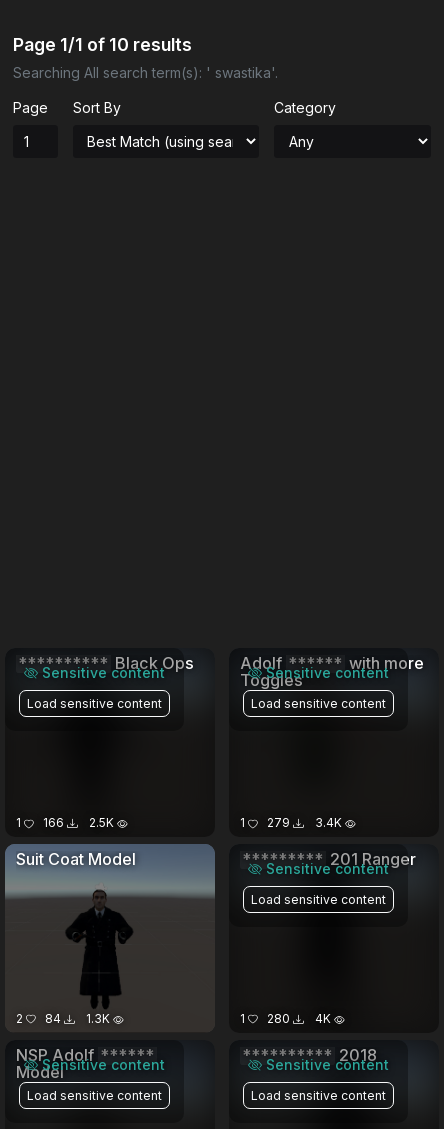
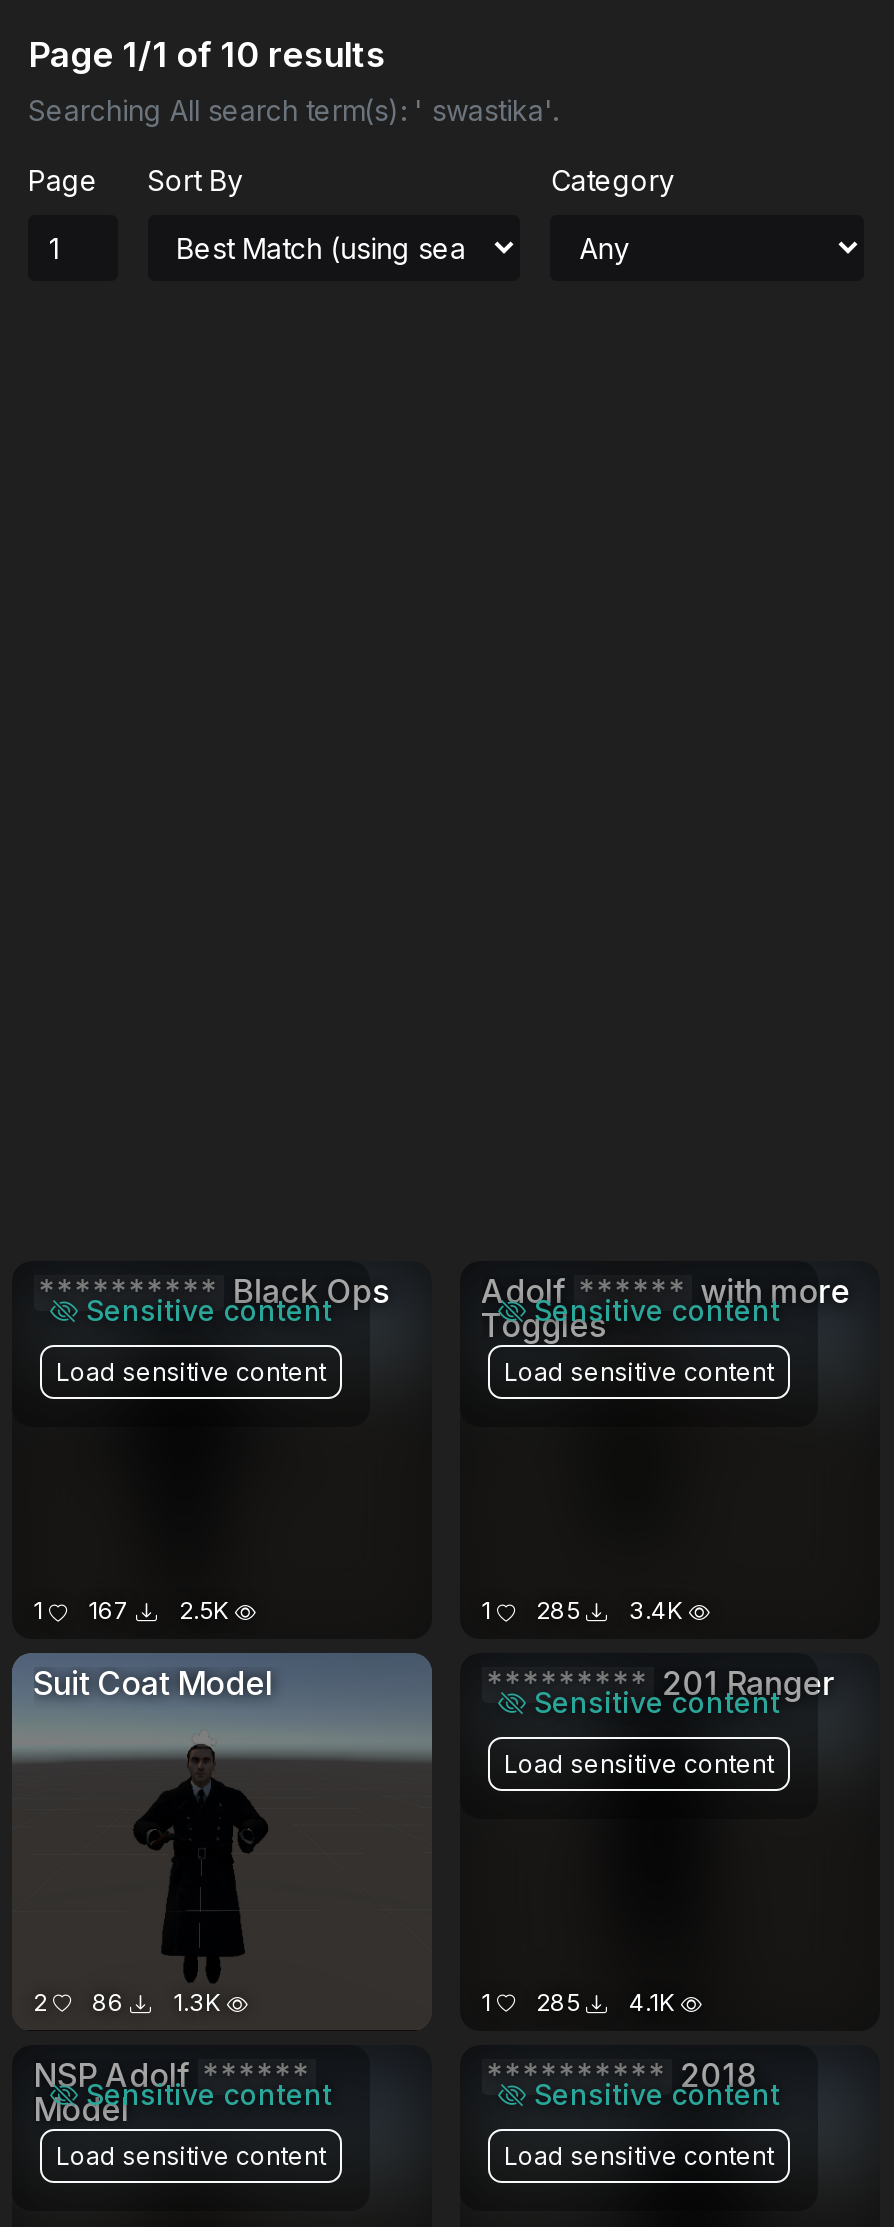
[15,815,113,830] 1 166 2.5K -> [33,1596,229,1626] 1 167 2.5K
[239,815,341,830] 1 279 3.4K -> [481,1596,683,1626] 1 285 3.4K
[15,1011,109,1026] 2 84 1.3K -> [33,1988,221,2018] 2 86 1.3K
[267,1011,330,1026] 280 | 4K -> [536,1988,675,2018] 285 | 4.1K

